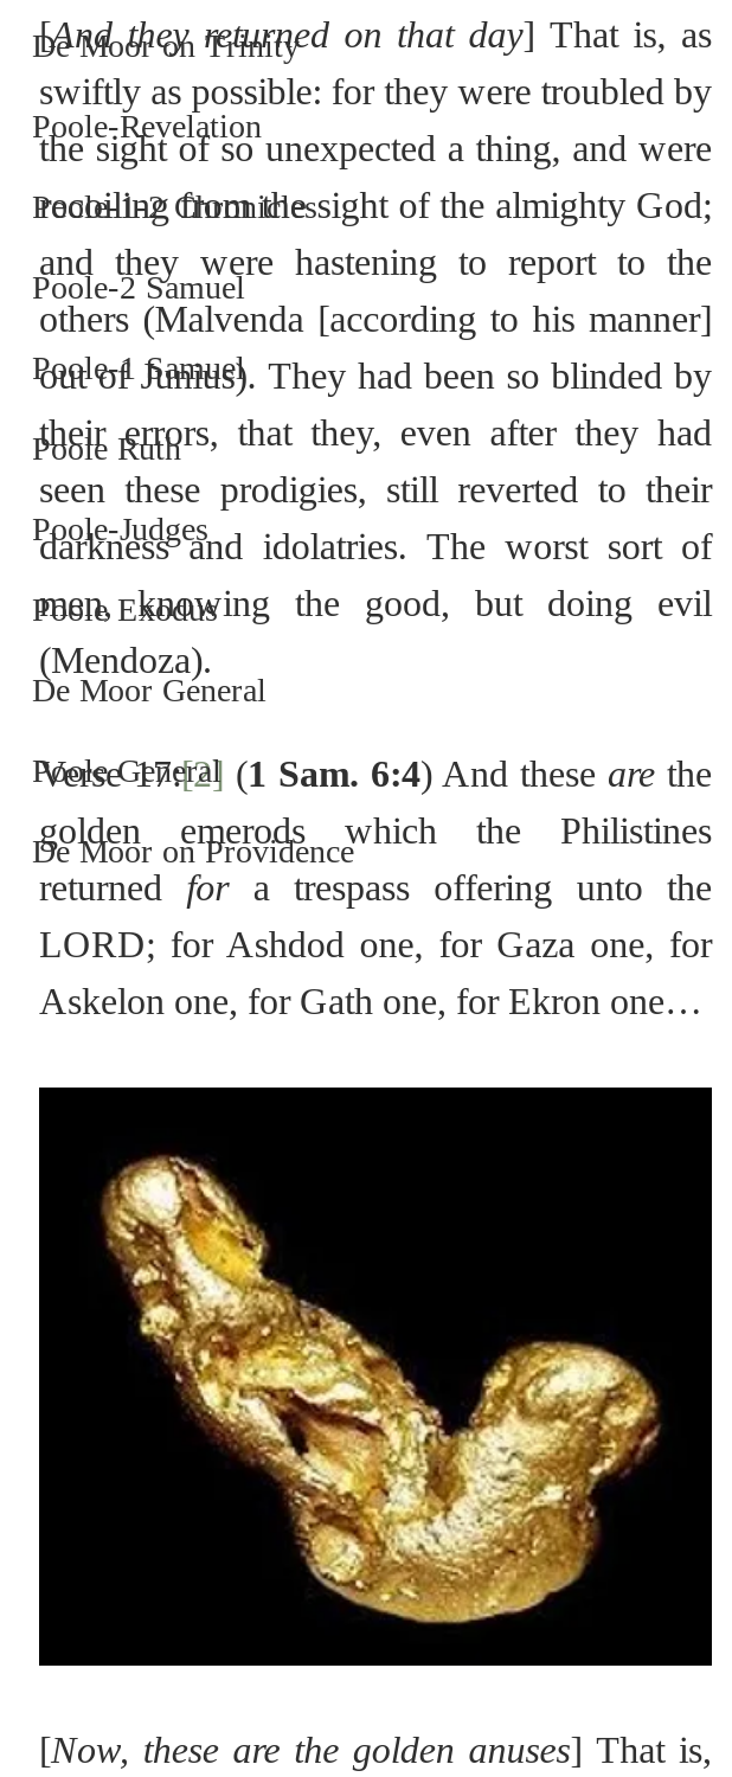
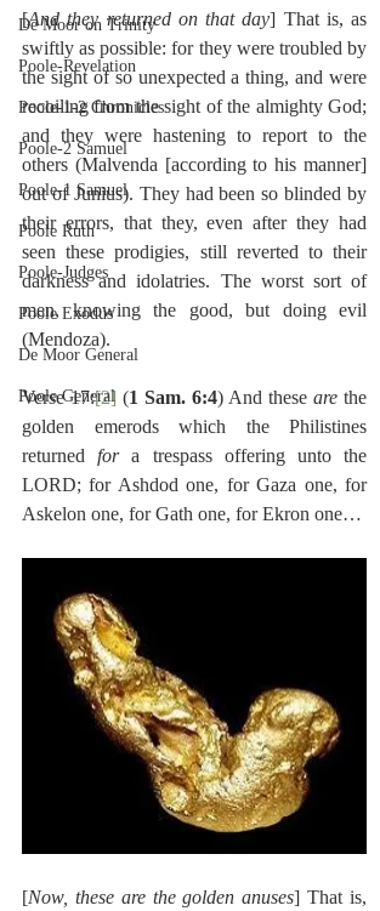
[32,834,354,870] De Moor on Providence -> none

